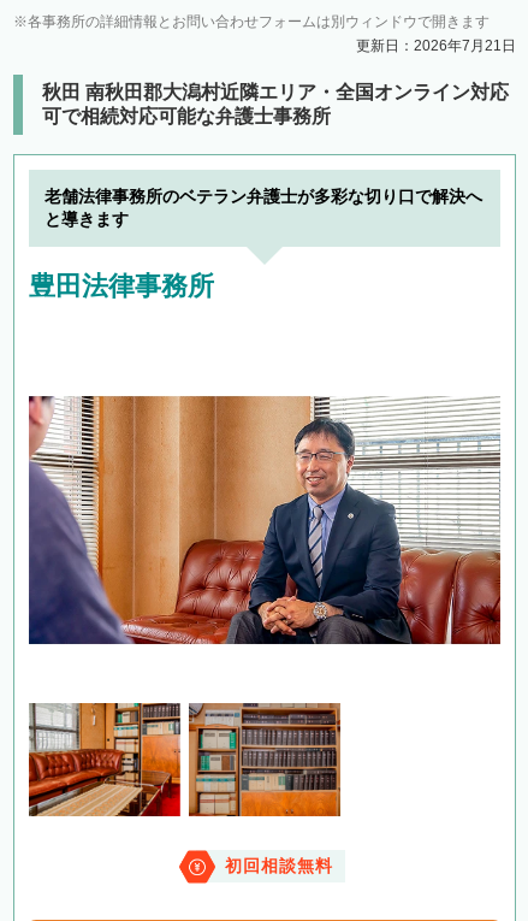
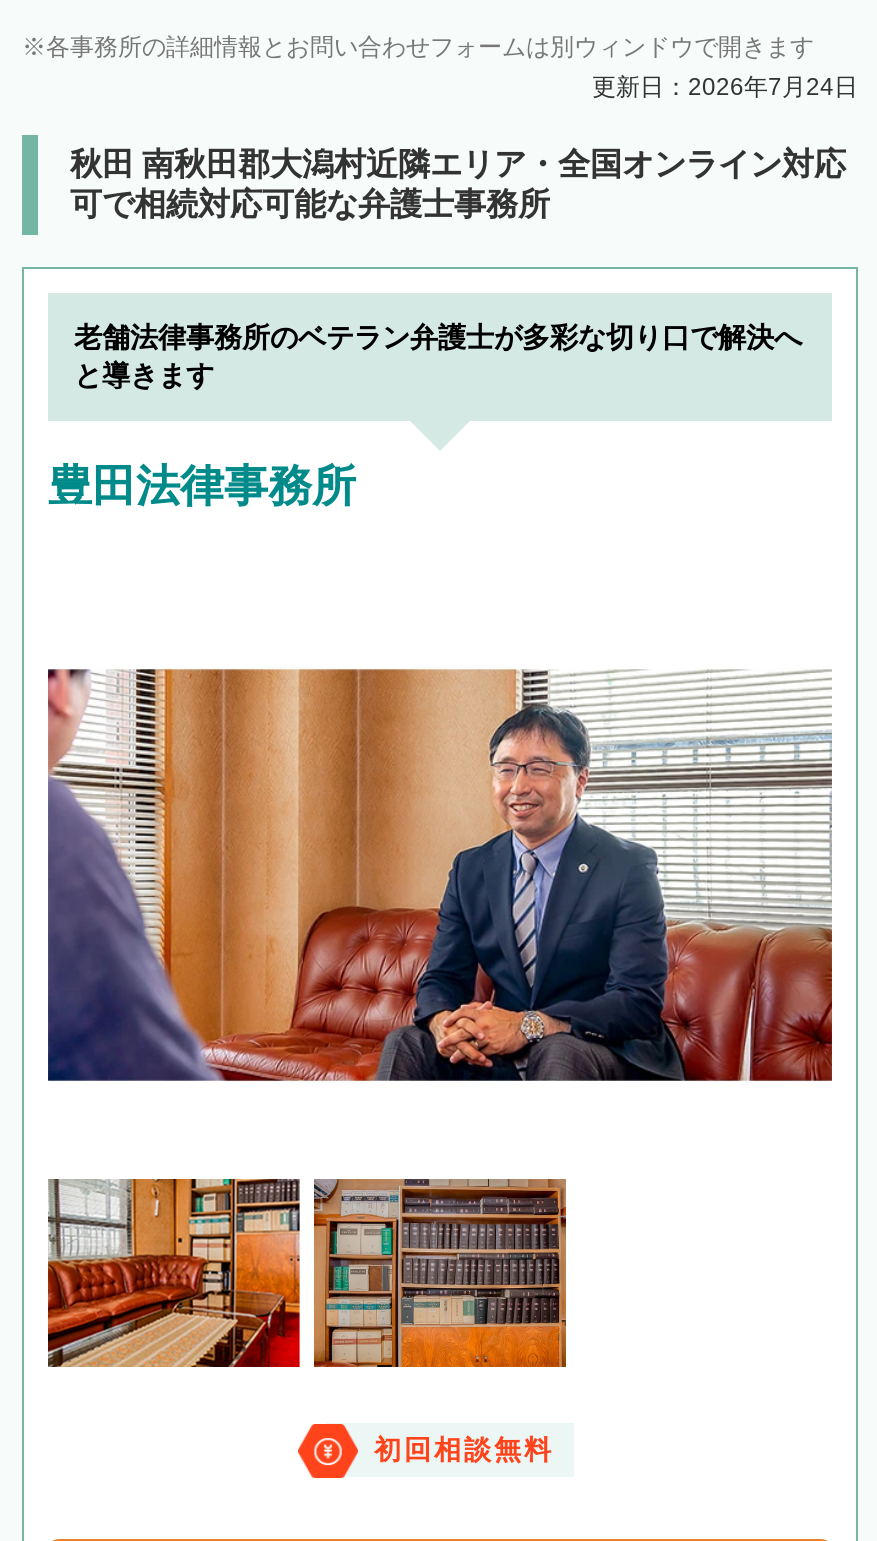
[356,37,516,54] 更新日：2026年7月21日 -> [592,73,858,101] 更新日：2026年7月24日

